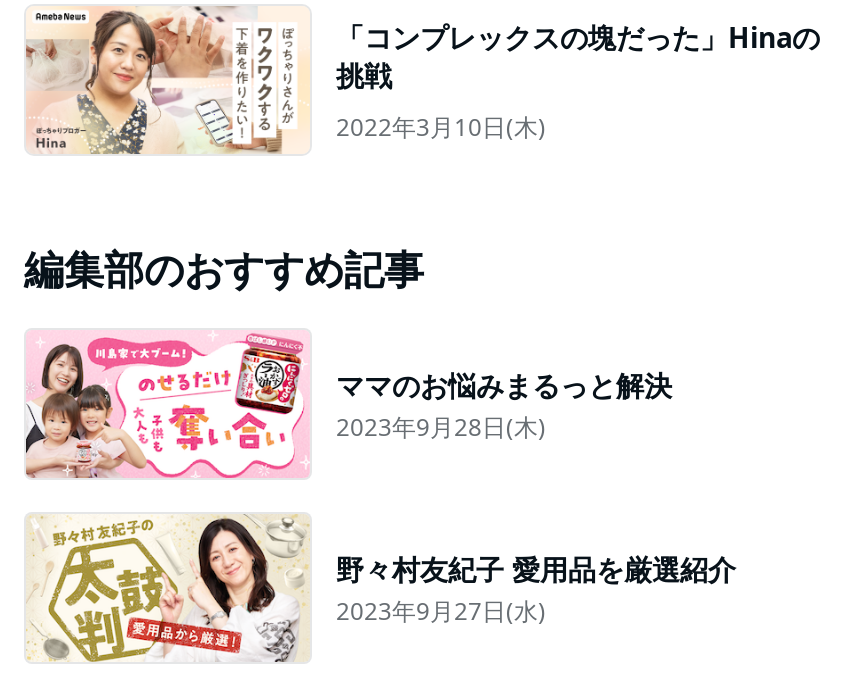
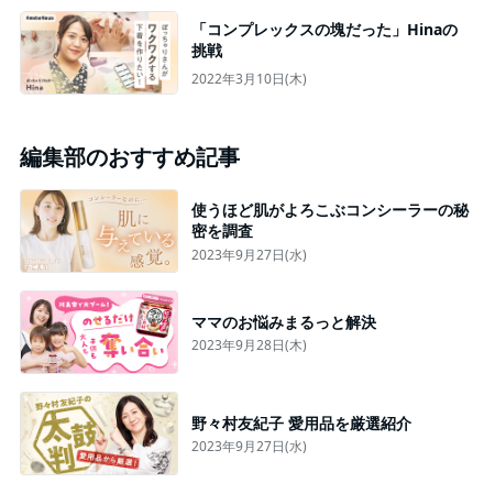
none -> [21,189,469,272] [image] | 使うほど肌がよろこぶコンシーラーの秘 | 密を調査 | 2023年9月27日(水)

